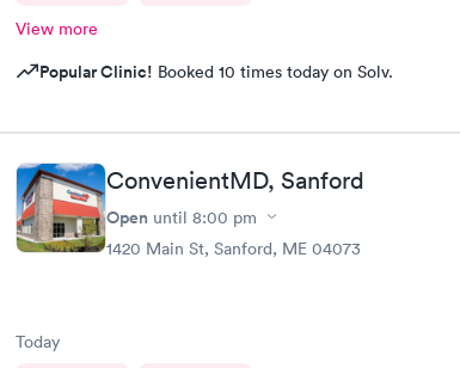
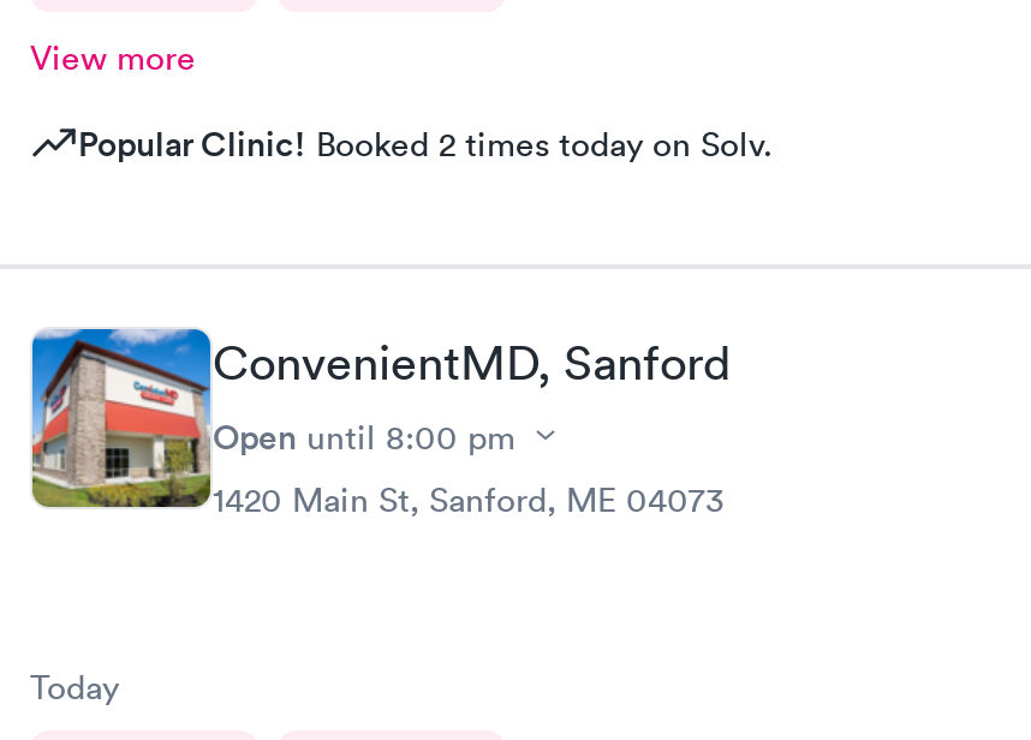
[39,60,393,84] Popular Clinic! Booked 10 times today on Solv. -> [78,120,773,168] Popular Clinic! Booked 2 times today on Solv.

